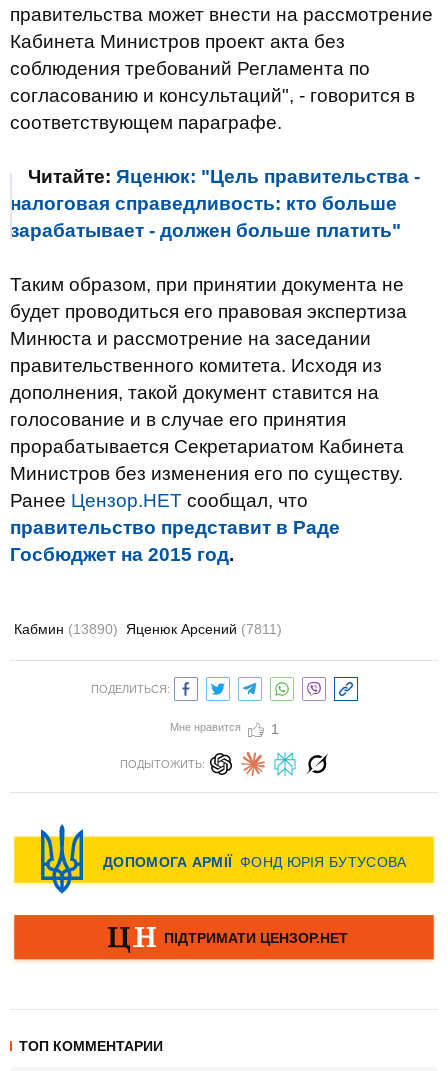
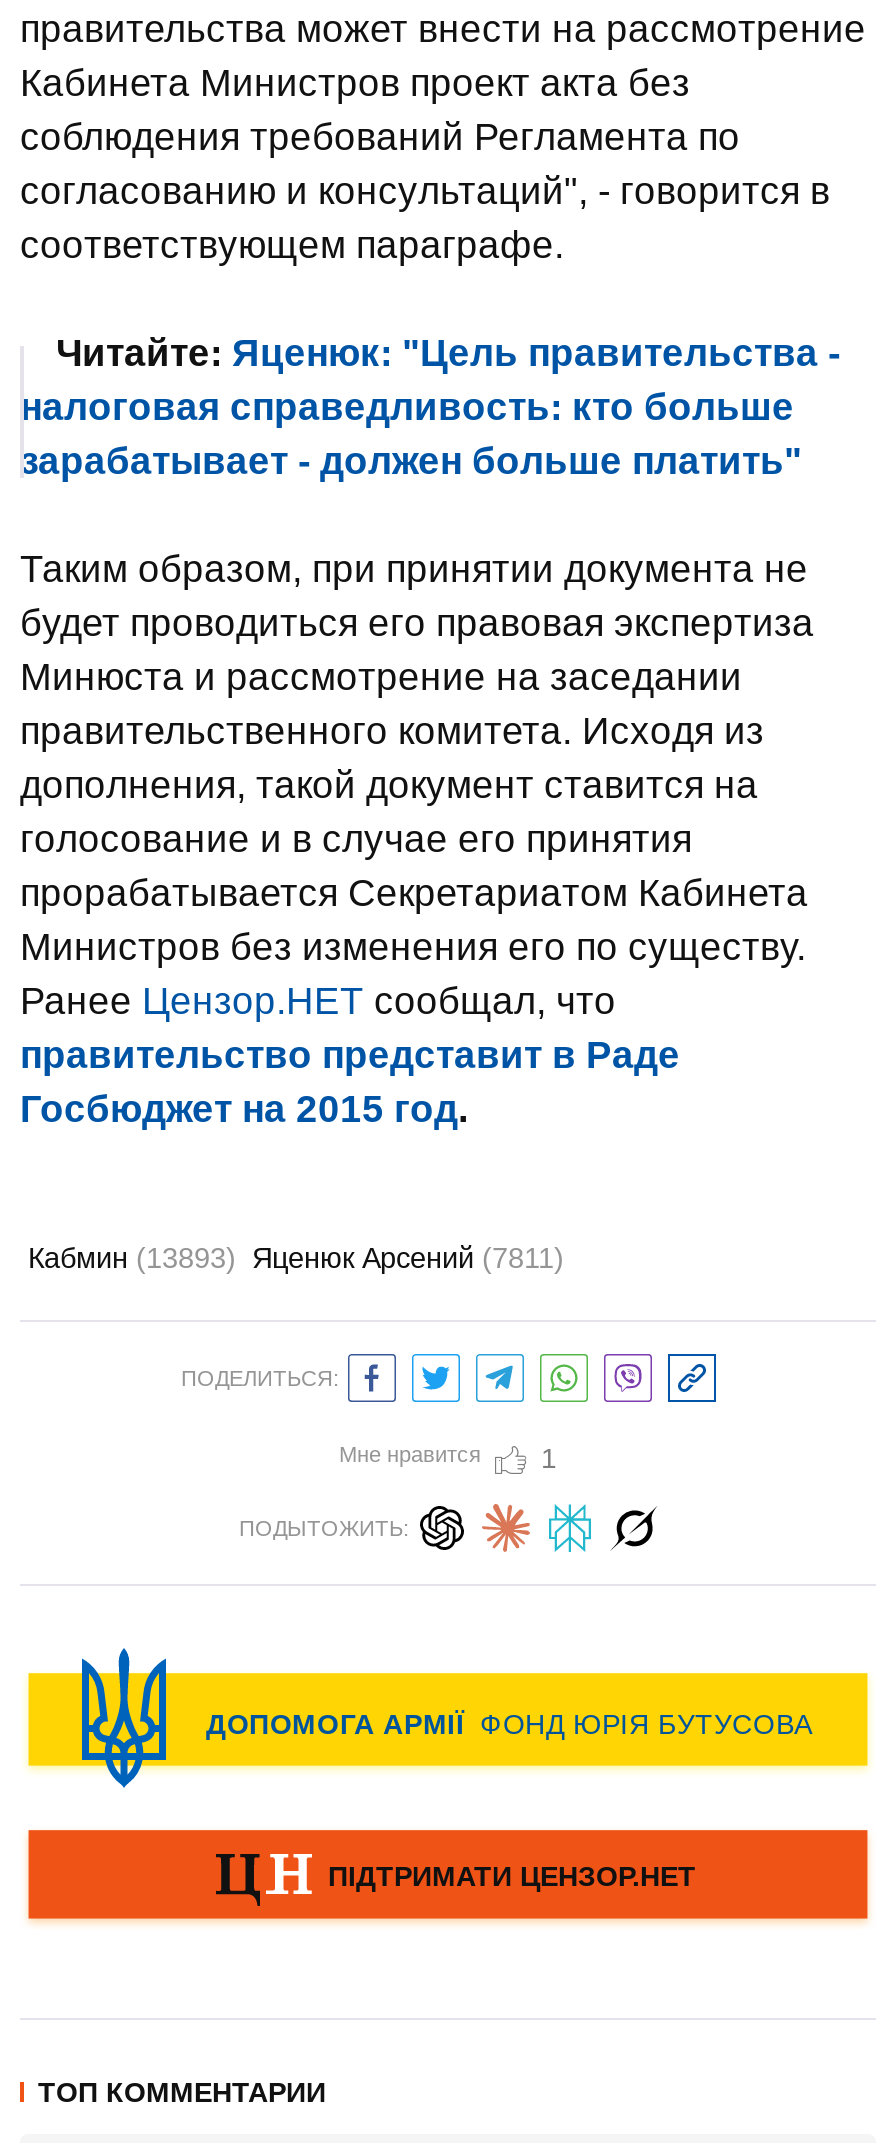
[14,621,282,637] Кабмин (13890) Яценюк Арсений (7811) -> [28,1242,564,1274] Кабмин (13893) Яценюк Арсений (7811)

